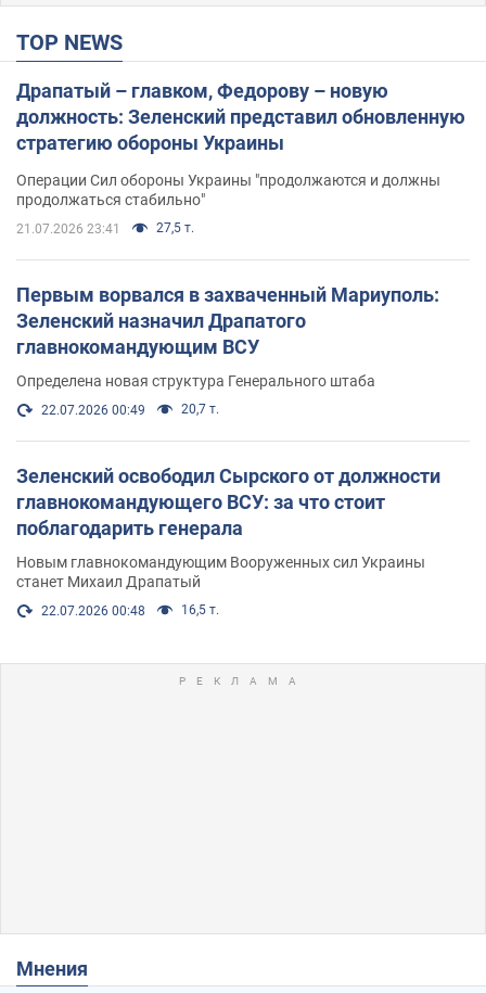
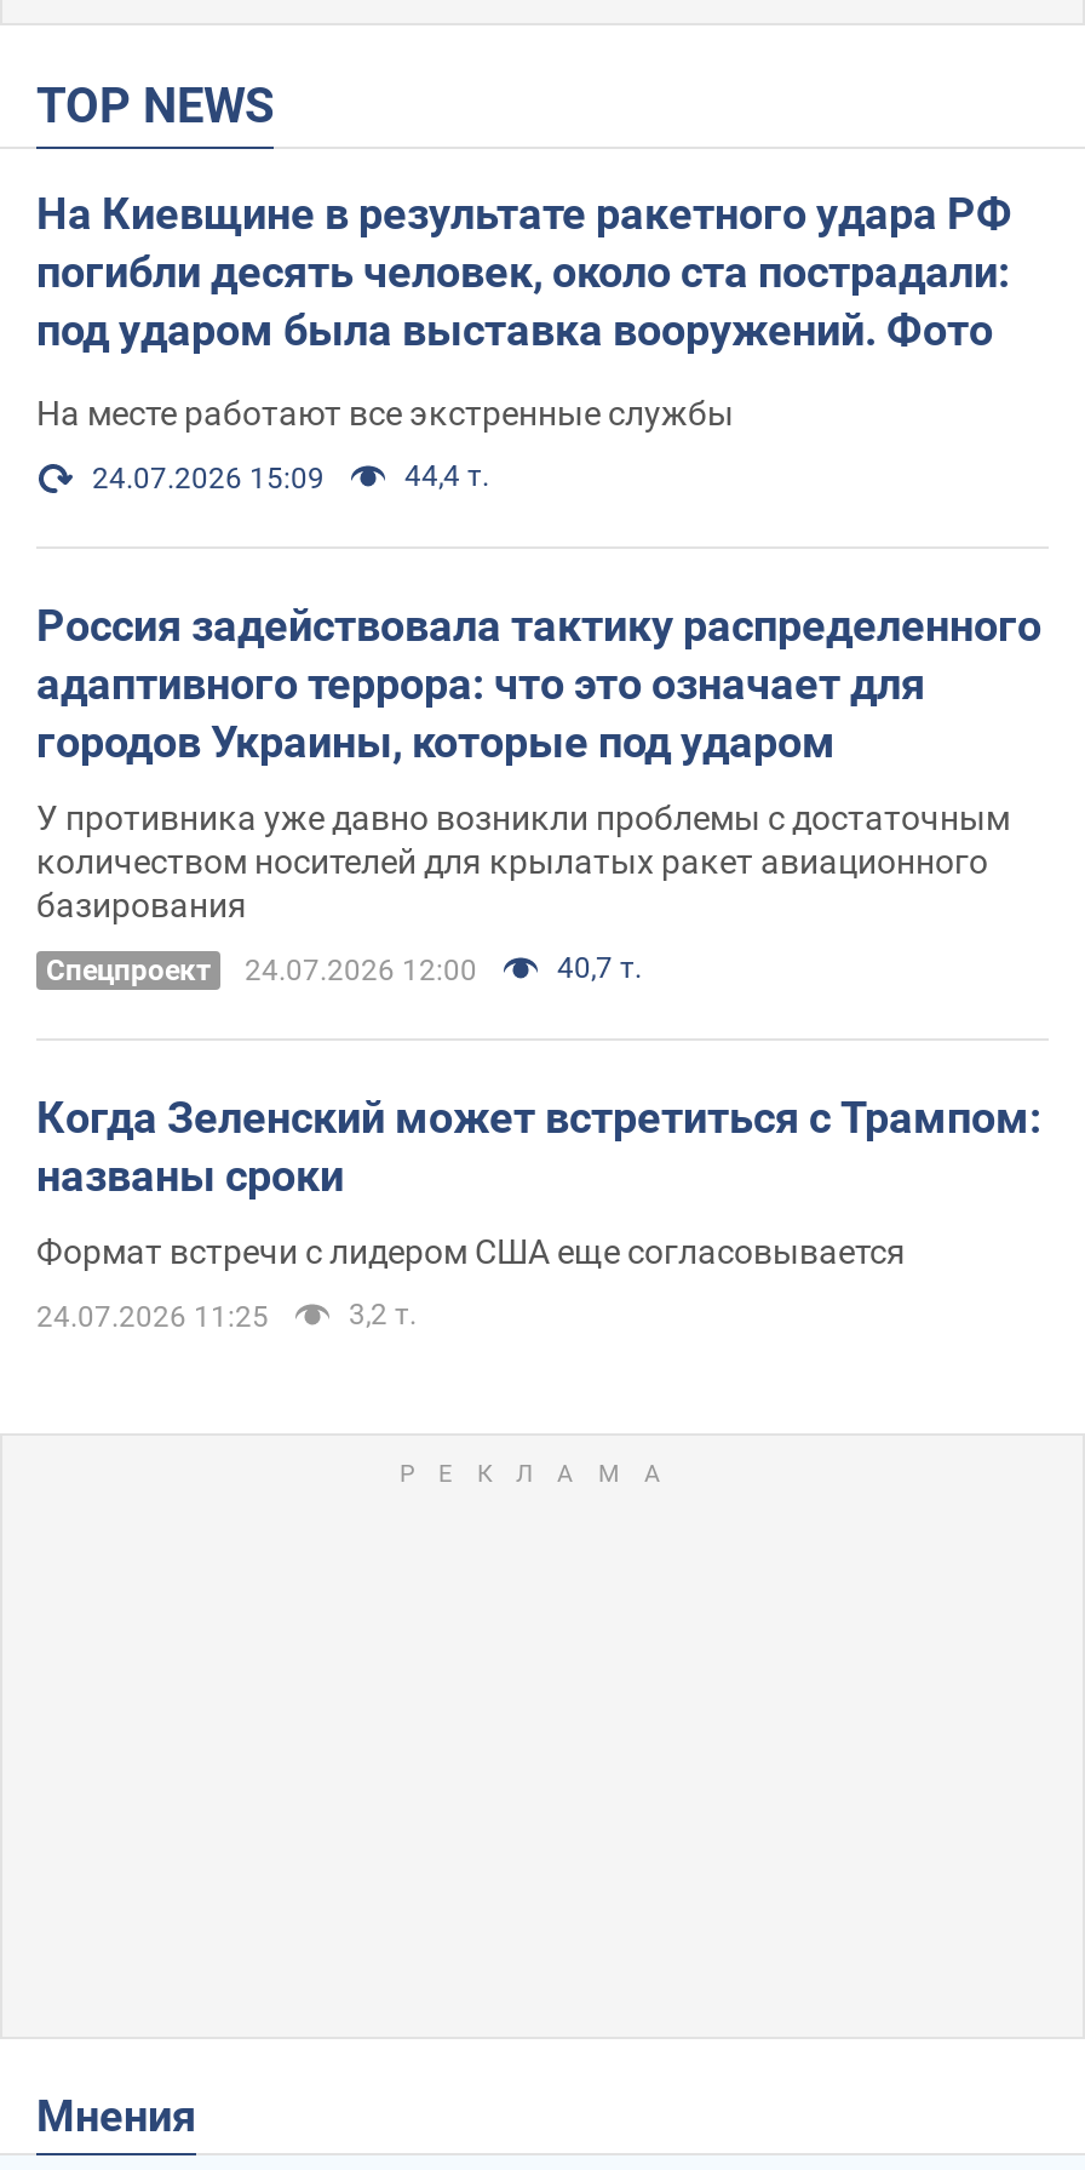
[16,80,465,155] Драпатый – главком, Федорову – новую | должность: Зеленский представил обновленную | стратегию обороны Украины -> [36,189,1012,356] На Киевщине в результате ракетного удара РФ | погибли десять человек, около ста пострадали: | под ударом была выставка вооружений. Фото
[16,172,440,209] Операции Сил обороны Украины "продолжаются и должны | продолжаться стабильно" -> [36,395,734,434] На месте работают все экстренные службы
[16,221,194,237] 21.07.2026 23:41 | 27,5 т. -> [92,460,489,497] 24.07.2026 15:09 | 44,4 т.
[16,284,439,359] Первым ворвался в захваченный Мариуполь: | Зеленский назначил Драпатого | главнокомандующим ВСУ -> [36,601,1041,768] Россия задействовала тактику распределенного | адаптивного террора: что это означает для | городов Украины, которые под ударом
[16,373,375,390] Определена новая структура Генерального штаба -> [36,800,1010,926] У противника уже давно возникли проблемы с достаточным | количеством носителей для крылатых ракет авиационного | базирования
[41,402,219,418] 22.07.2026 00:49 | 20,7 т. -> [46,952,642,989] Спецпроект | 24.07.2026 12:00 | 40,7 т.
[16,465,440,540] Зеленский освободил Сырского от должности | главнокомандующего ВСУ: за что стоит | поблагодарить генерала -> [36,1093,1041,1202] Когда Зеленский может встретиться с Трампом: | названы сроки
[16,554,425,591] Новым главнокомандующим Вооруженных сил Украины | станет Михаил Драпатый -> [36,1233,906,1272] Формат встречи с лидером США еще согласовывается
[41,603,219,619] 22.07.2026 00:48 | 16,5 т. -> [36,1299,417,1335] 24.07.2026 11:25 | 3,2 т.

